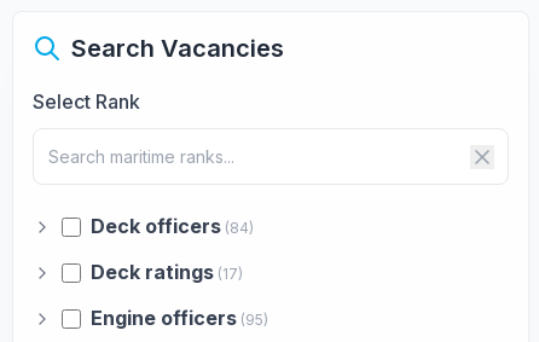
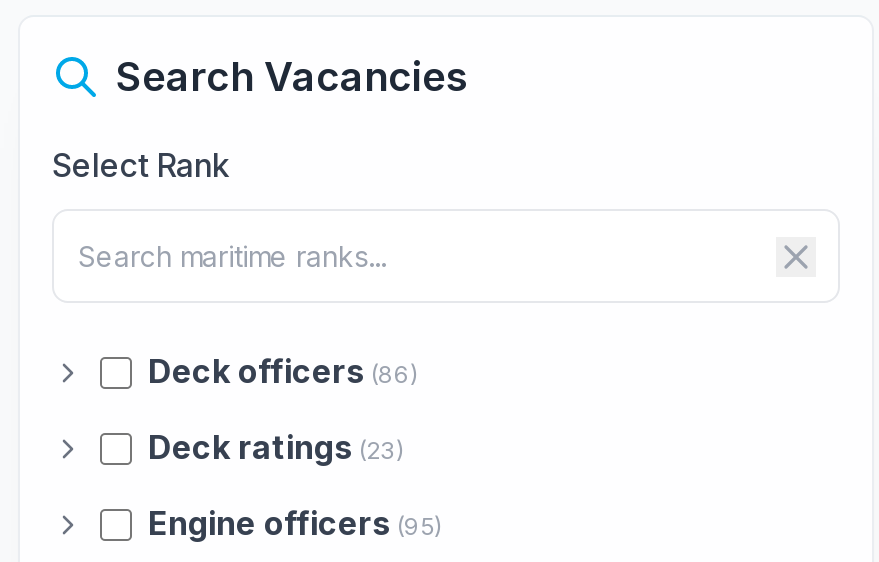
[91,214,254,238] Deck officers (84) -> [148,351,418,391] Deck officers (86)
[91,260,243,284] Deck ratings (17) -> [148,427,404,467] Deck ratings (23)

